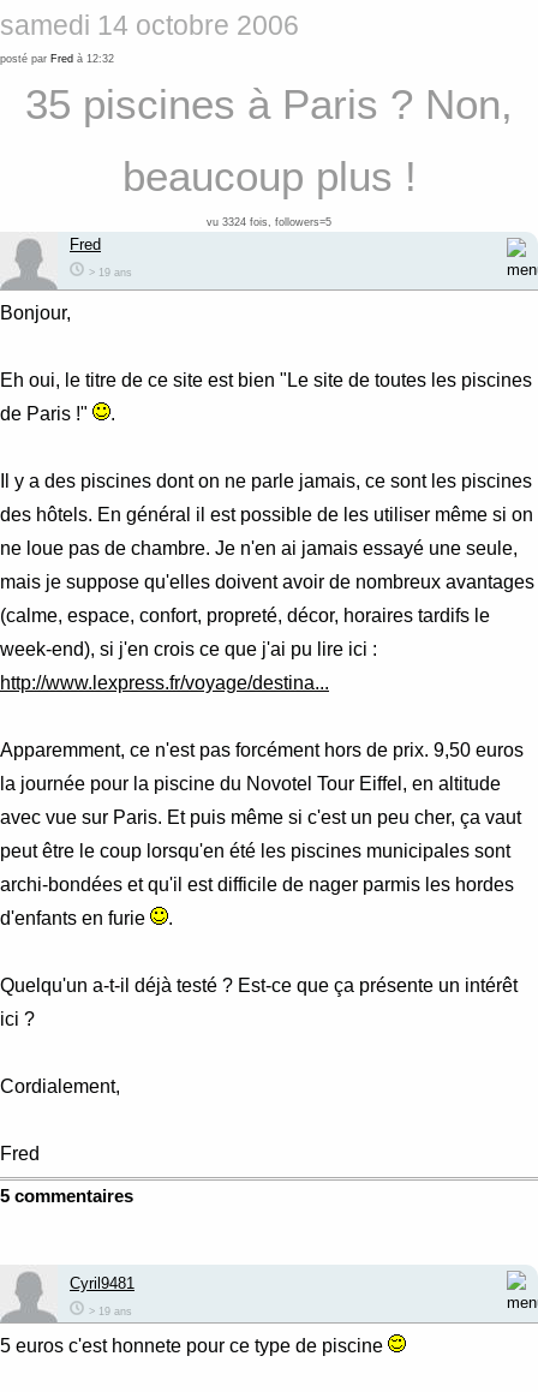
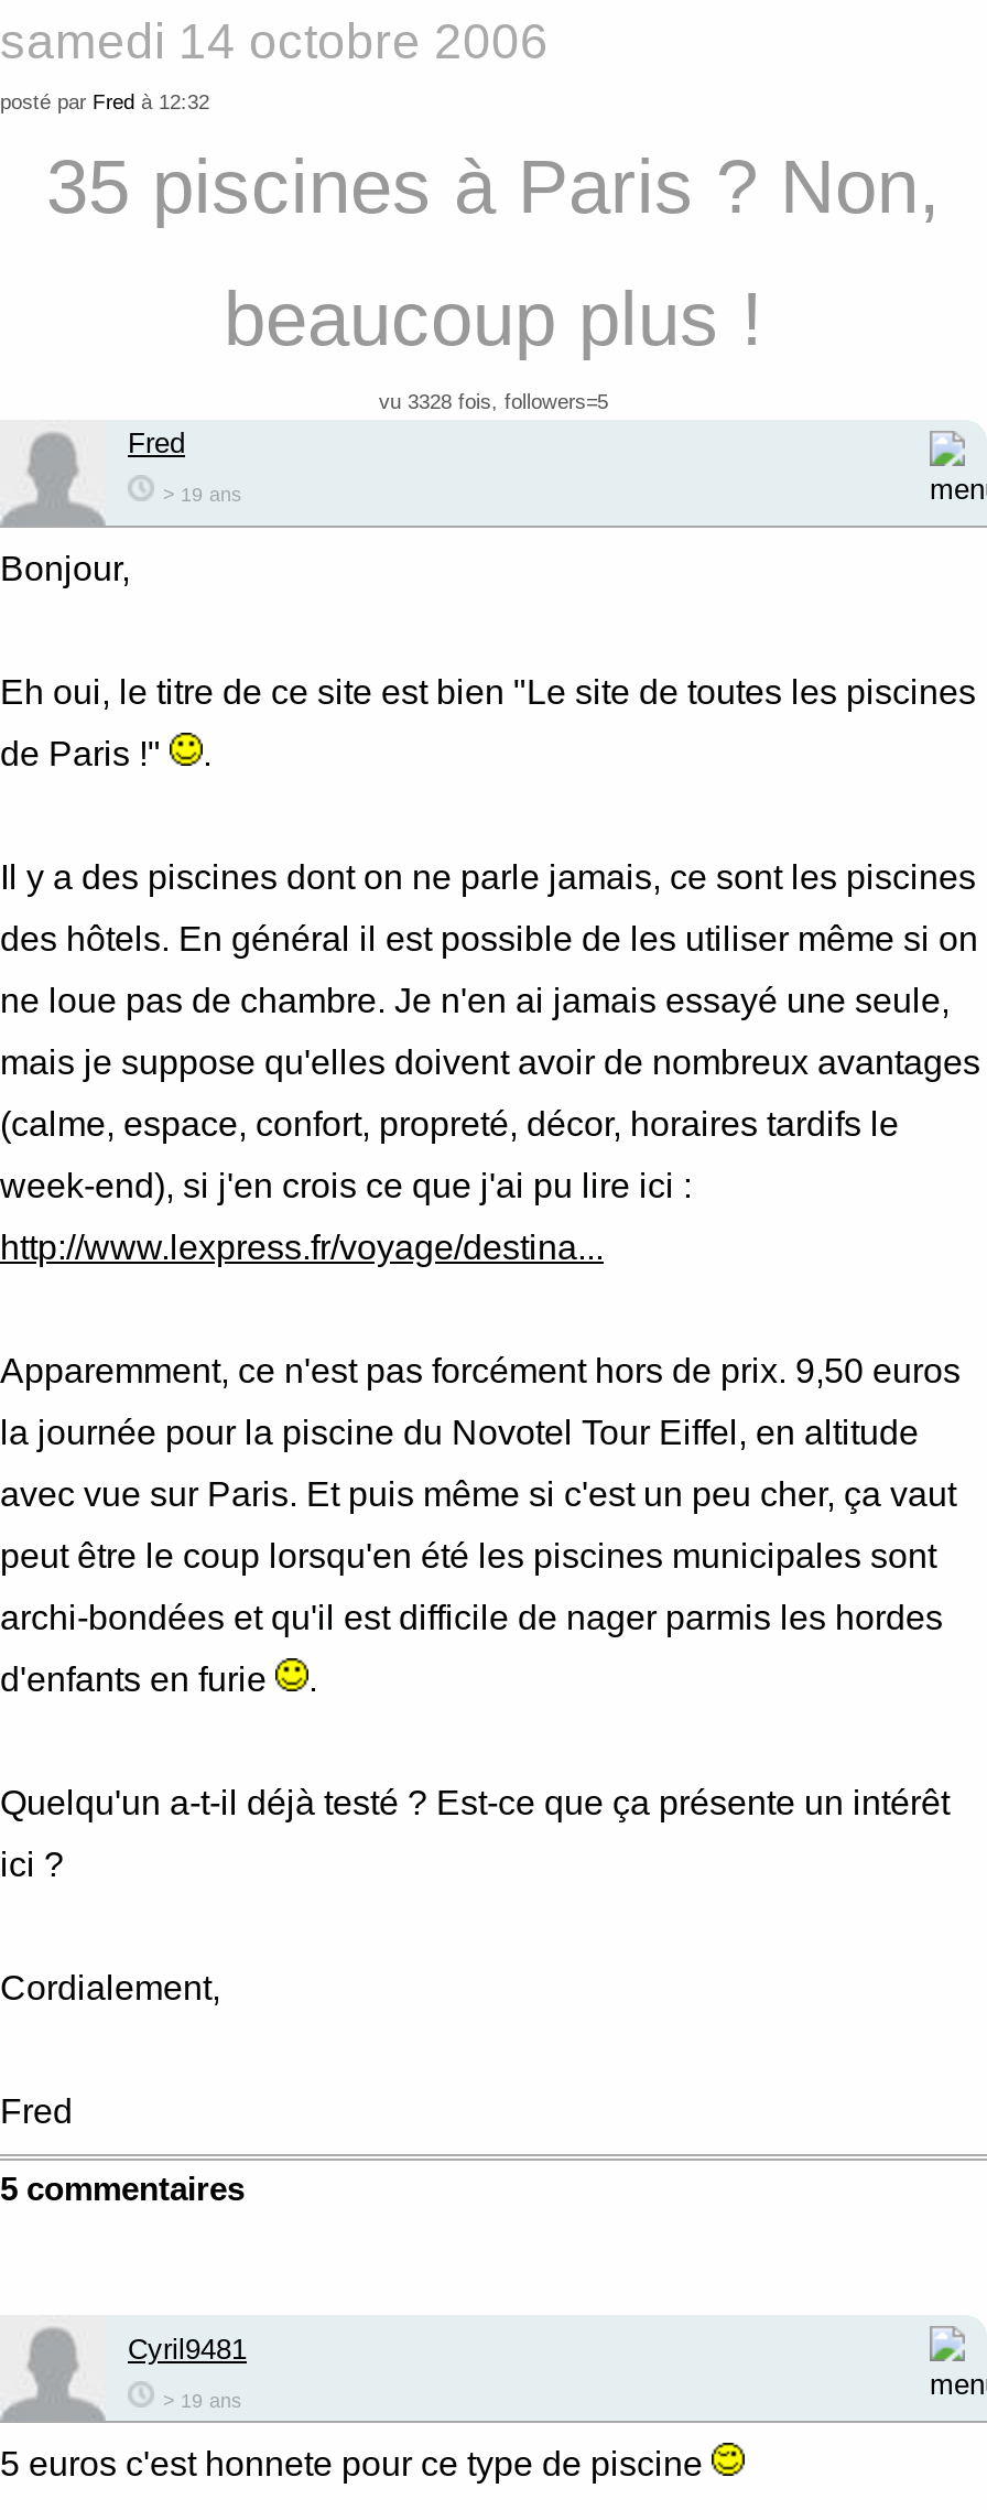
[207,216,331,228] vu 3324 fois, followers=5 -> [379,391,608,413] vu 3328 fois, followers=5

